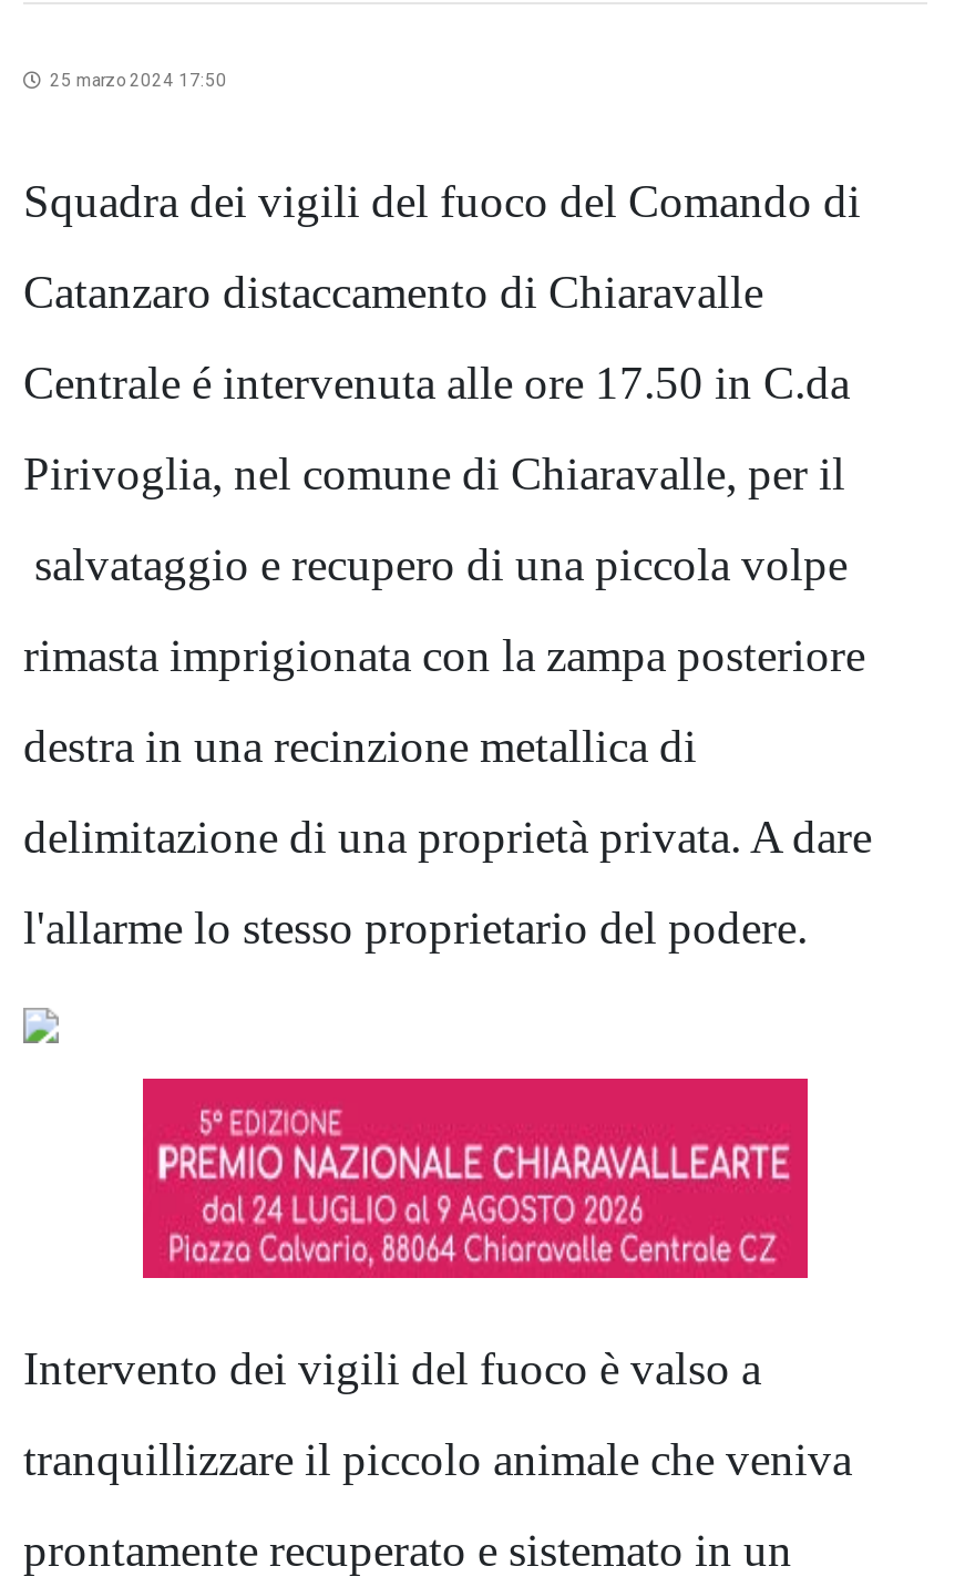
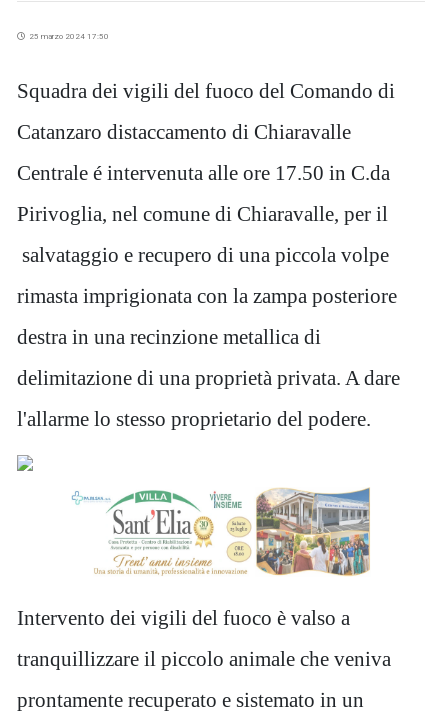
[141,1076,810,1280] [image] -> [71,487,371,577] [image]

